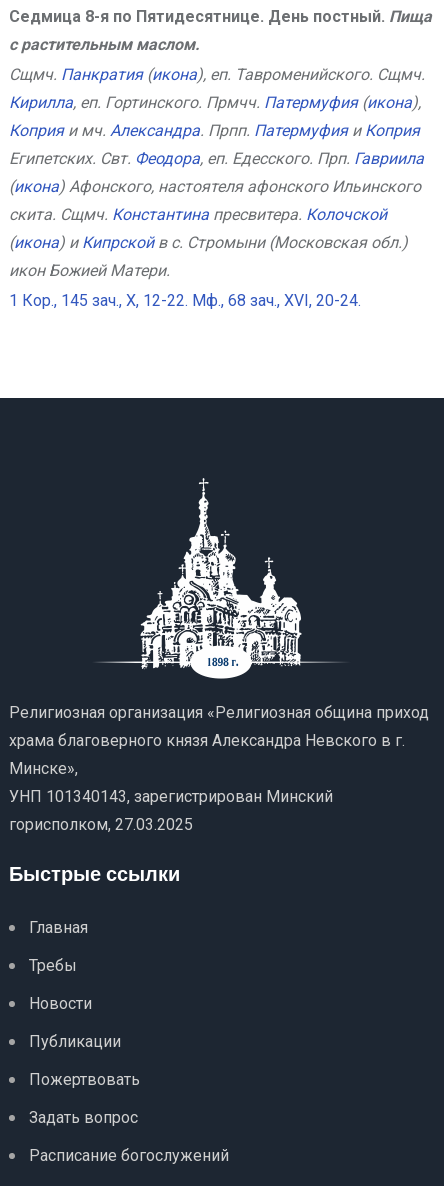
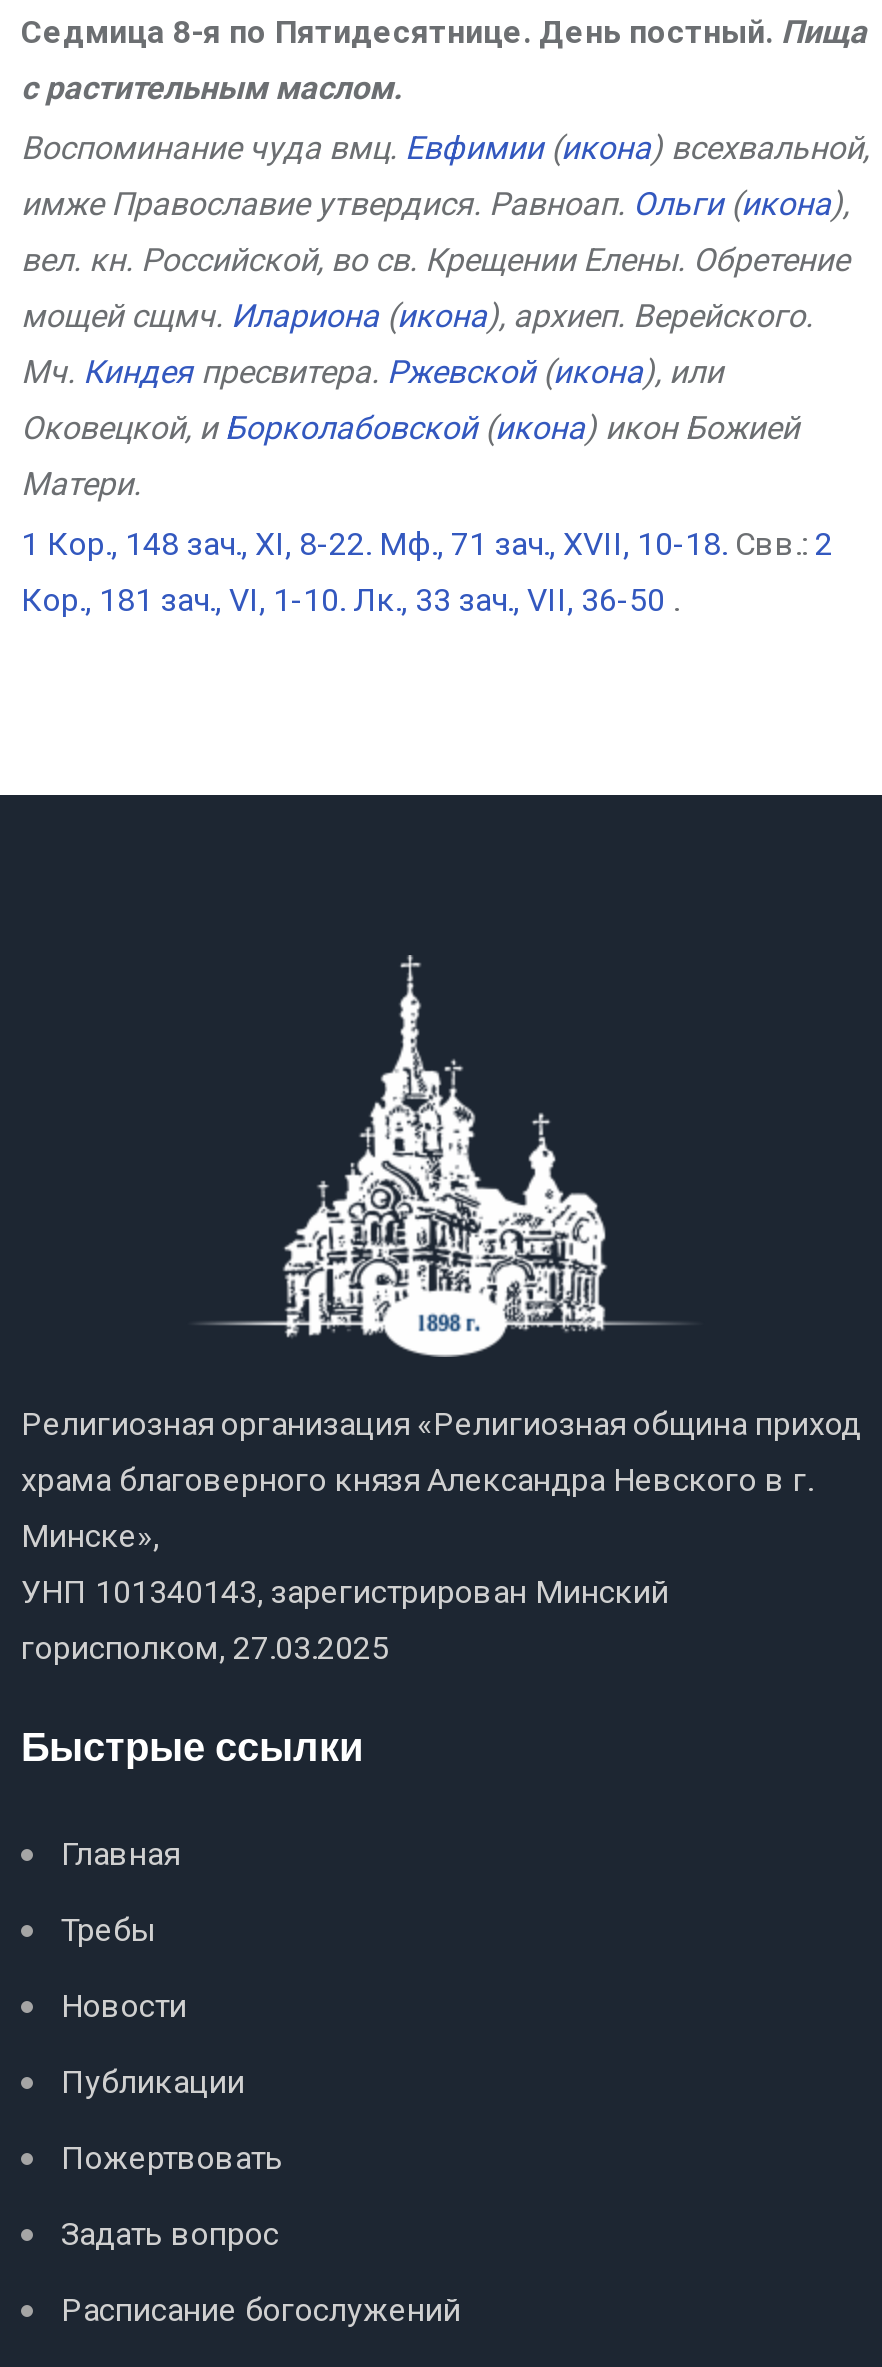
[9,64,425,83] Сщмч. Панкратия (икона), еп. Тавроменийского. Сщмч. -> [21,128,869,166] Воспоминание чуда вмц. Евфимии (икона) всехвальной,
[9,92,421,111] Кирилла, еп. Гортинского. Прмчч. Патермуфия (икона), -> [21,184,849,222] имже Православие утвердися. Равноап. Ольги (икона),
[9,120,420,139] Коприя и мч. Александра. Прпп. Патермуфия и Коприя -> [21,240,849,278] вел. кн. Российской, во св. Крещении Елены. Обретение
[9,148,424,167] Египетских. Свт. Феодора, еп. Едесского. Прп. Гавриила -> [21,296,813,334] мощей сщмч. Илариона (икона), архиеп. Верейского.
[9,176,421,195] (икона) Афонского, настоятеля афонского Ильинского -> [21,352,723,390] Мч. Киндея пресвитера. Ржевской (икона), или
[9,204,387,223] скита. Сщмч. Константина пресвитера. Колочской -> [21,408,799,446] Оковецкой, и Борколабовской (икона) икон Божией
[9,232,408,251] (икона) и Кипрской в с. Стромыни (Московская обл.) -> [21,464,141,502] Матери.
[9,260,170,279] икон Божией Матери. -> [21,524,833,562] 1 Кор., 148 зач., XI, 8-22. Мф., 71 зач., XVII, 10-18. Свв.: 2
[9,290,361,309] 1 Кор., 145 зач., X, 12-22. Мф., 68 зач., XVI, 20-24. -> [21,580,679,618] Кор., 181 зач., VI, 1-10. Лк., 33 зач., VII, 36-50 .

